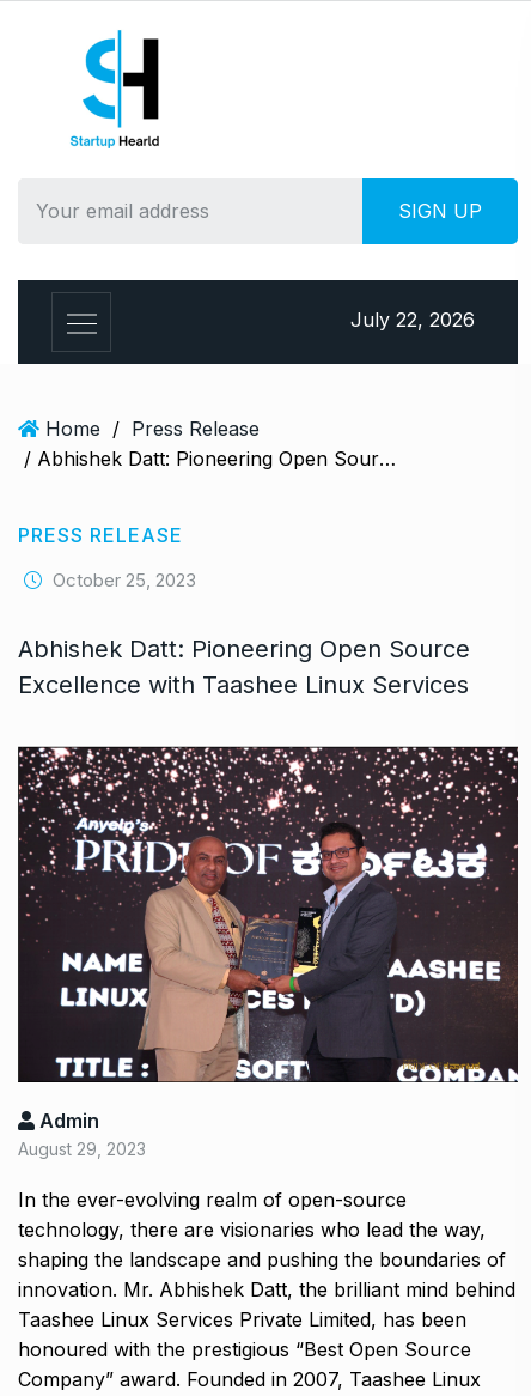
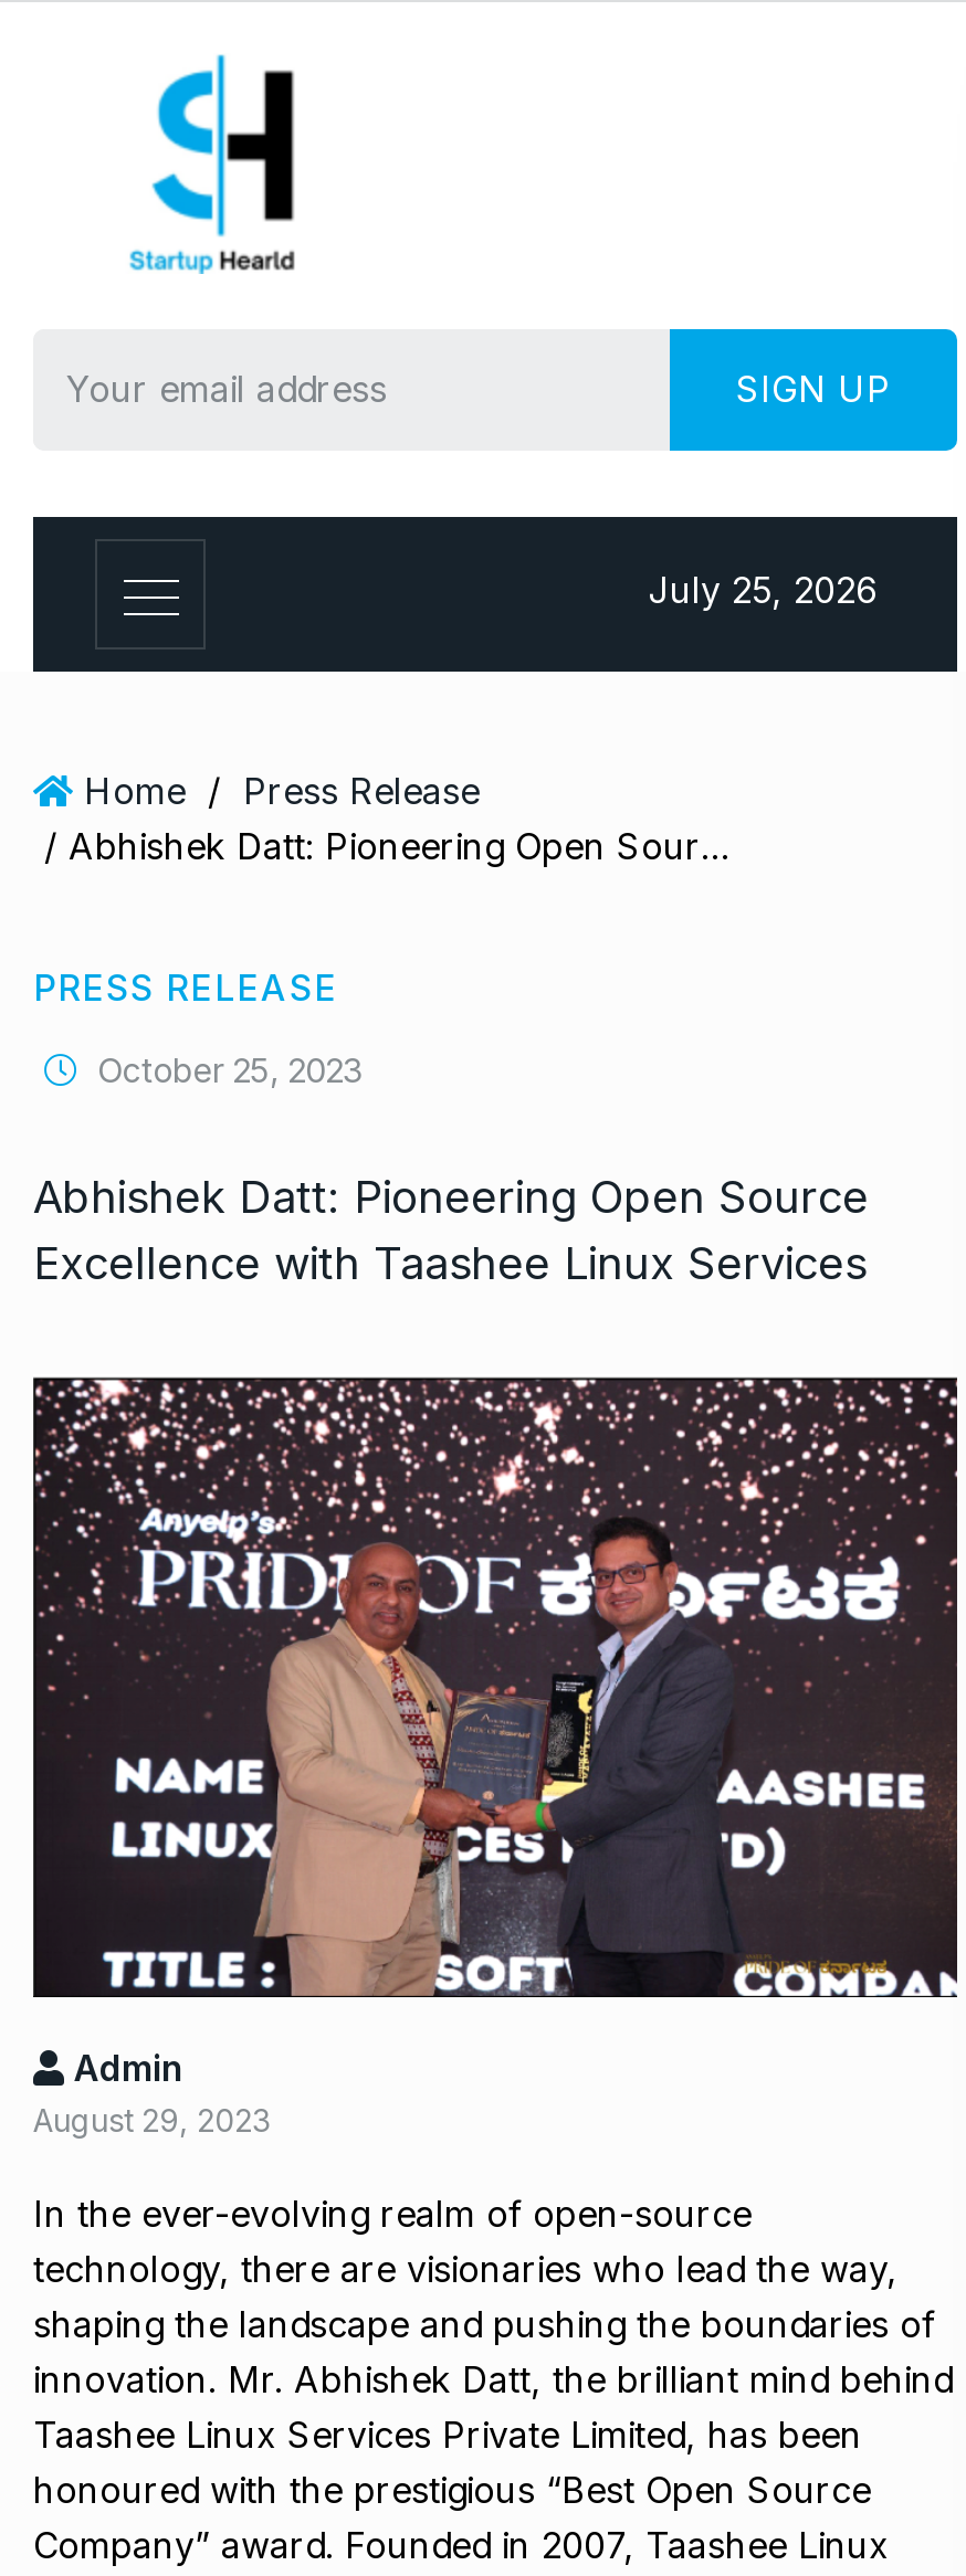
[350,308,475,332] July 22, 2026 -> [648,568,878,612] July 25, 2026

